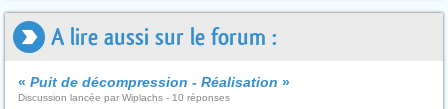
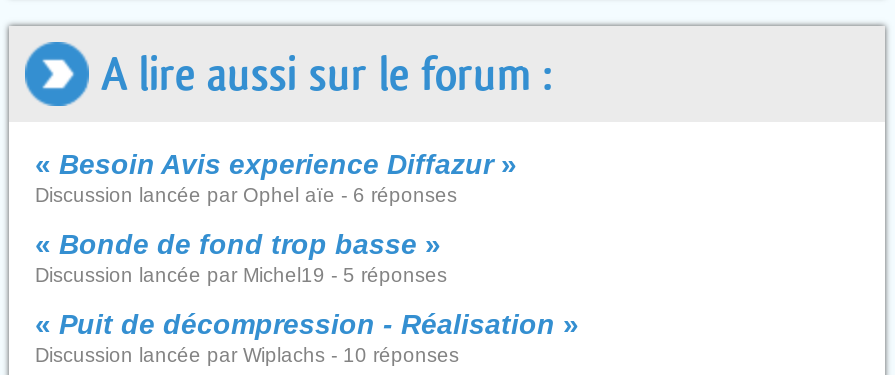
none -> [35,148,517,286] «Besoin Avis experience Diffazur» | Discussion lancée par Ophel aïe - 6 réponses | «Bonde de fond trop basse» | Discussion lancée par Michel19 - 5 réponses

